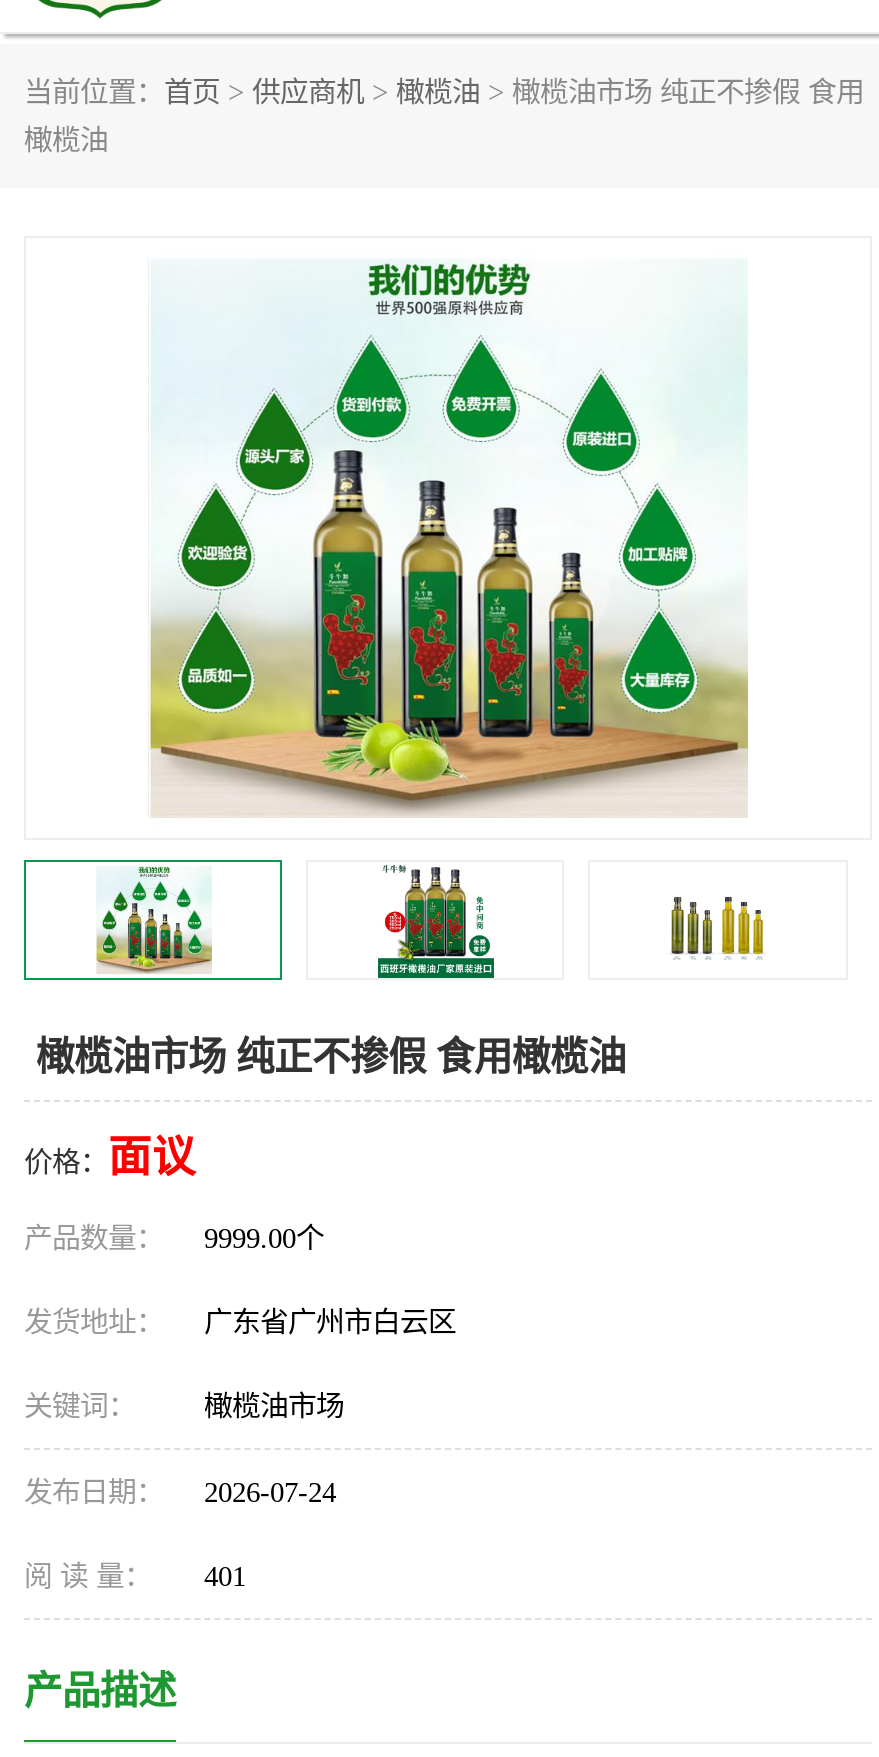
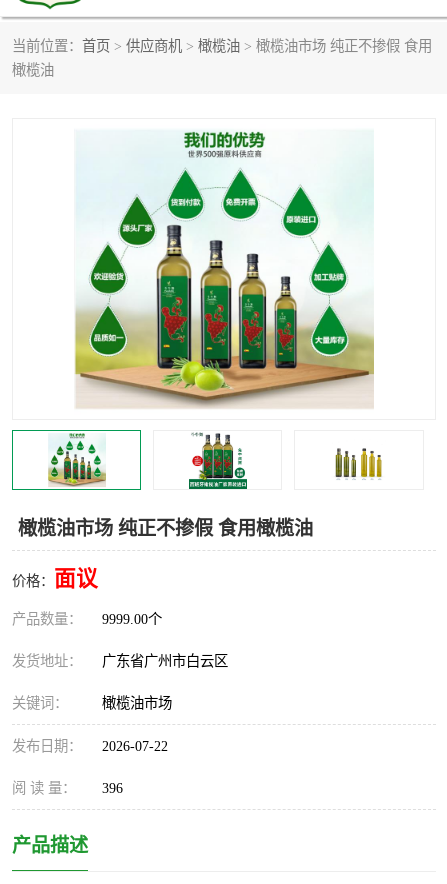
[24,1476,336,1508] 发布日期： 2026-07-24 -> [12,738,168,754] 发布日期： 2026-07-22
[24,1560,246,1592] 阅 读 量： 401 -> [12,780,123,796] 阅 读 量： 396

